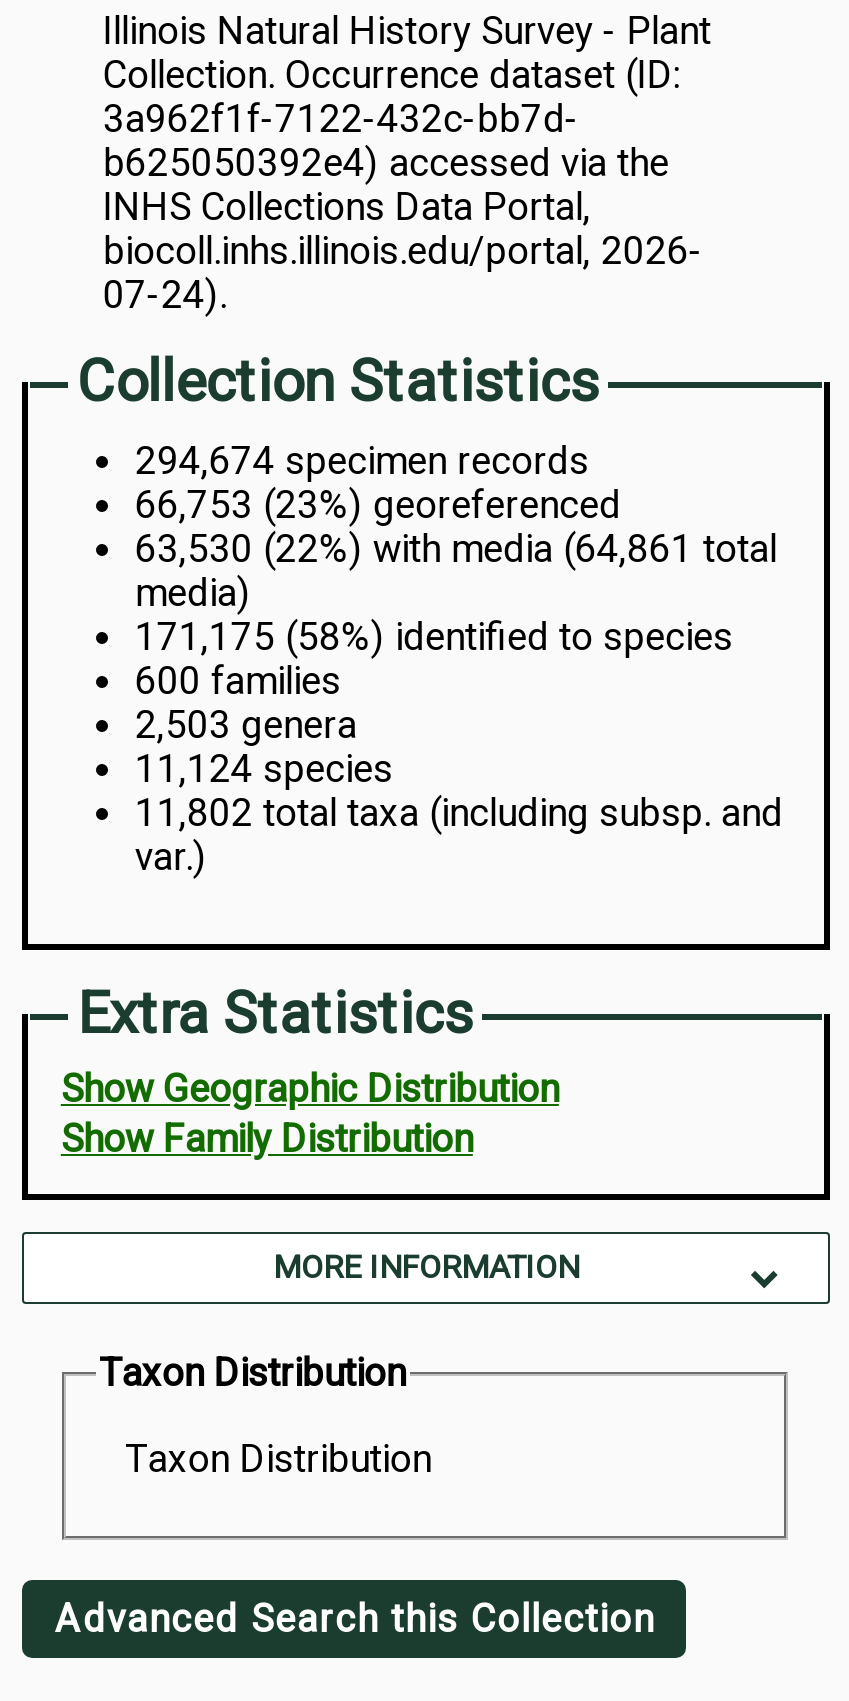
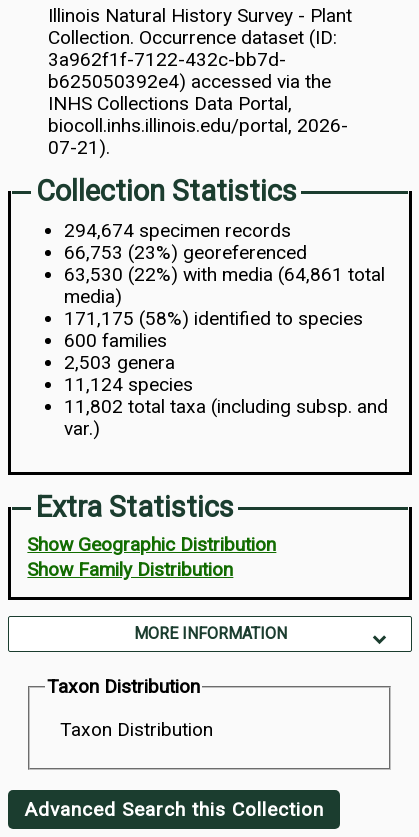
[103,271,227,317] 07-24). -> [48,135,110,158] 07-21).

